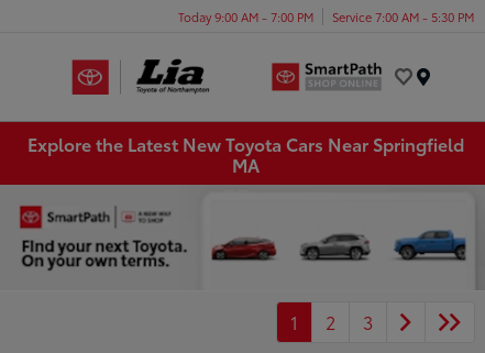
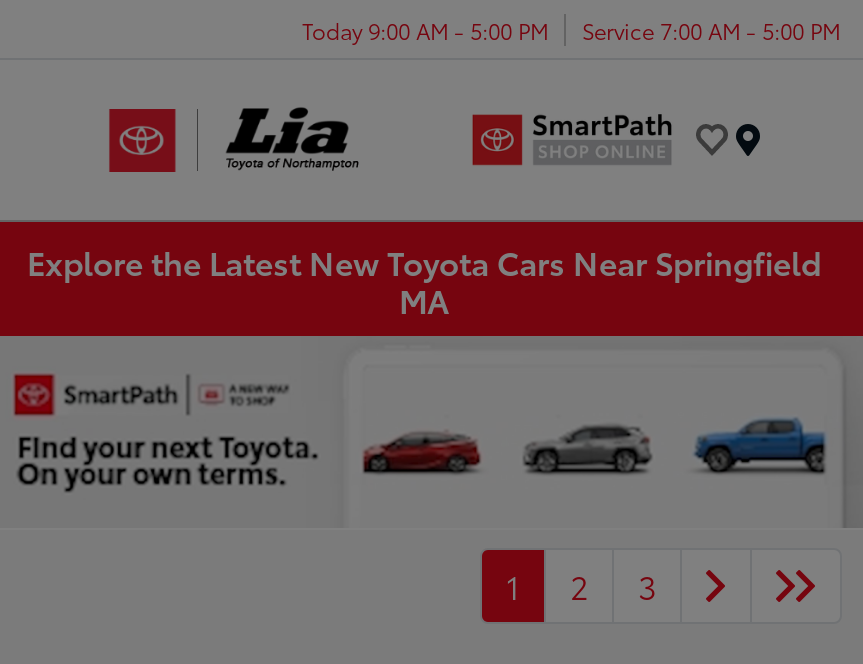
[178,7,313,25] Today 9:00 AM - 7:00 PM -> [302,13,548,45] Today 9:00 AM - 5:00 PM
[332,7,474,25] Service 7:00 AM - 5:30 PM -> [582,13,840,45] Service 7:00 AM - 5:00 PM

